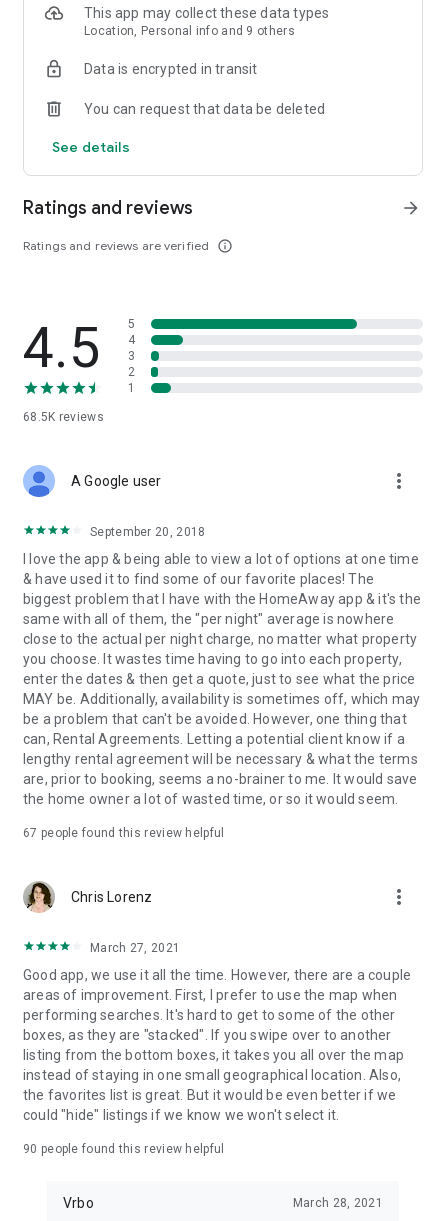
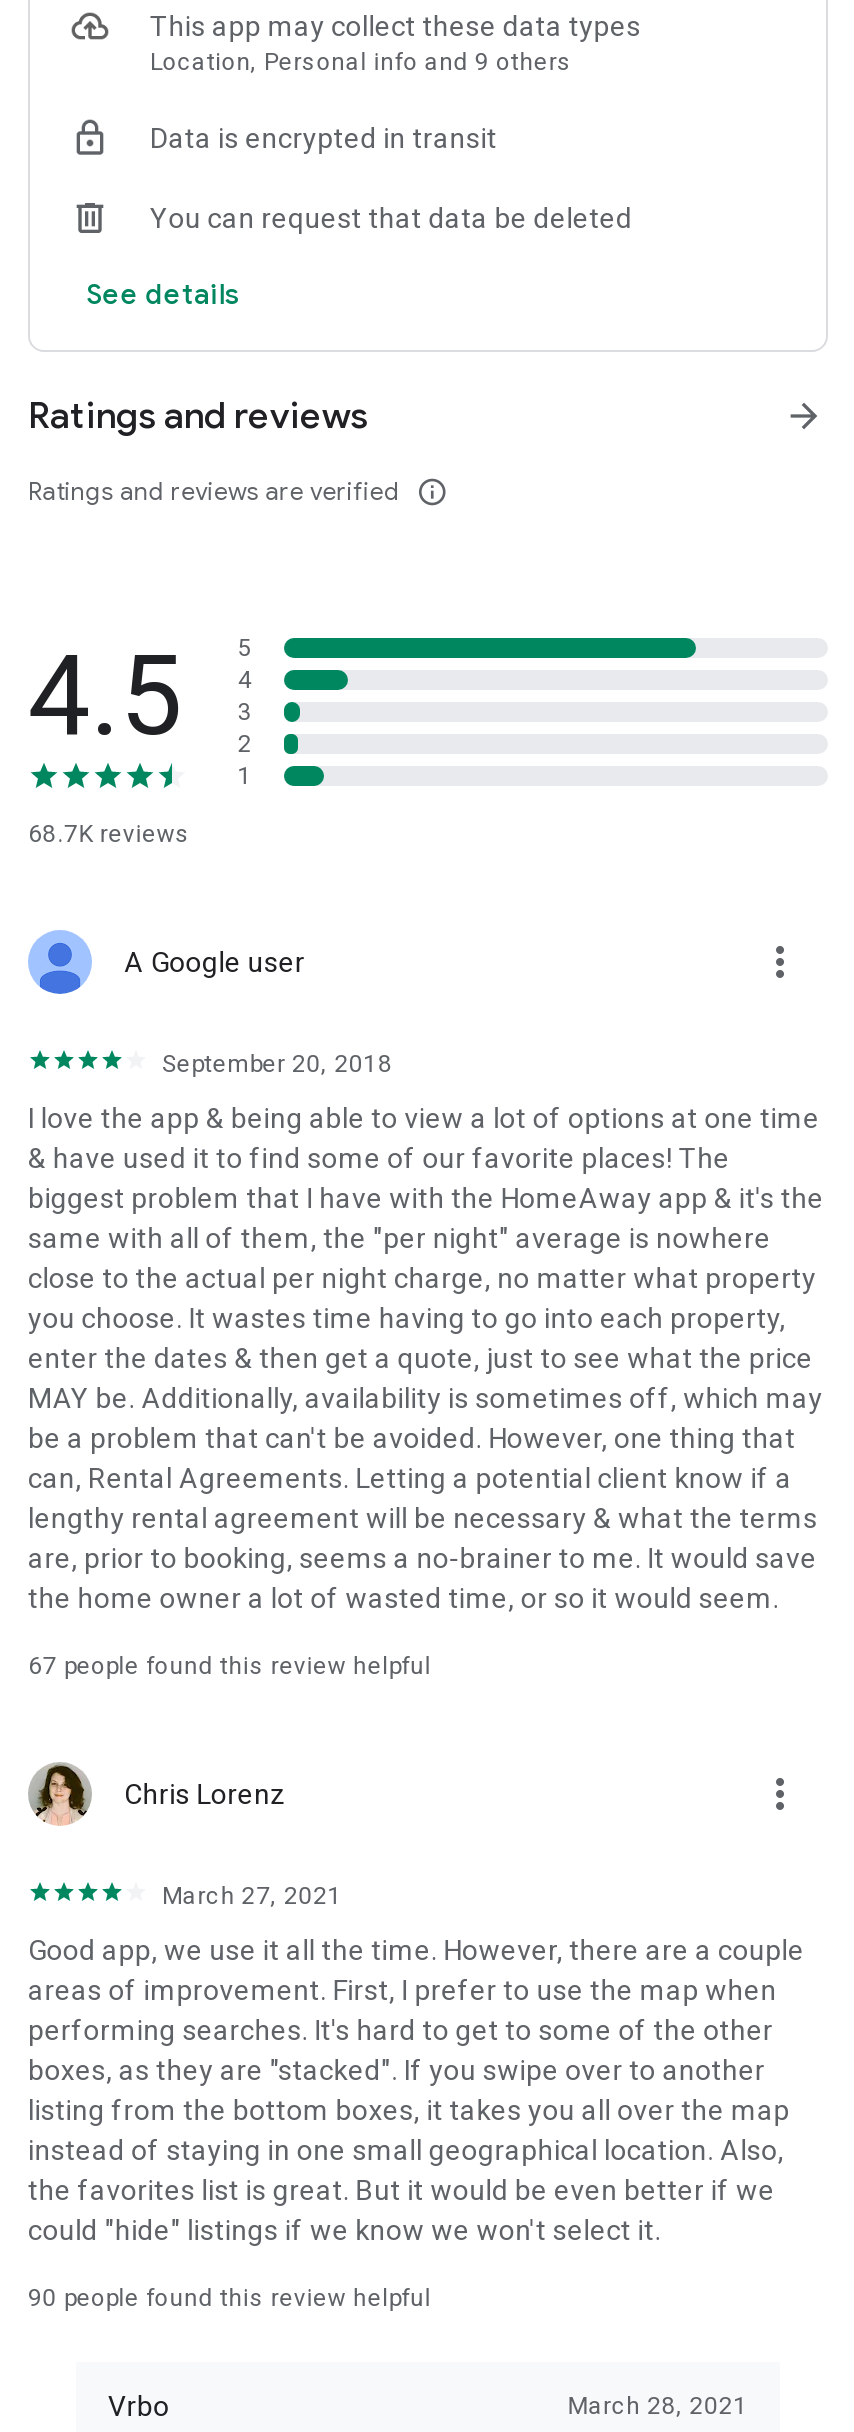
[23,410,104,424] 68.5K reviews -> [28,820,190,848] 68.7K reviews

